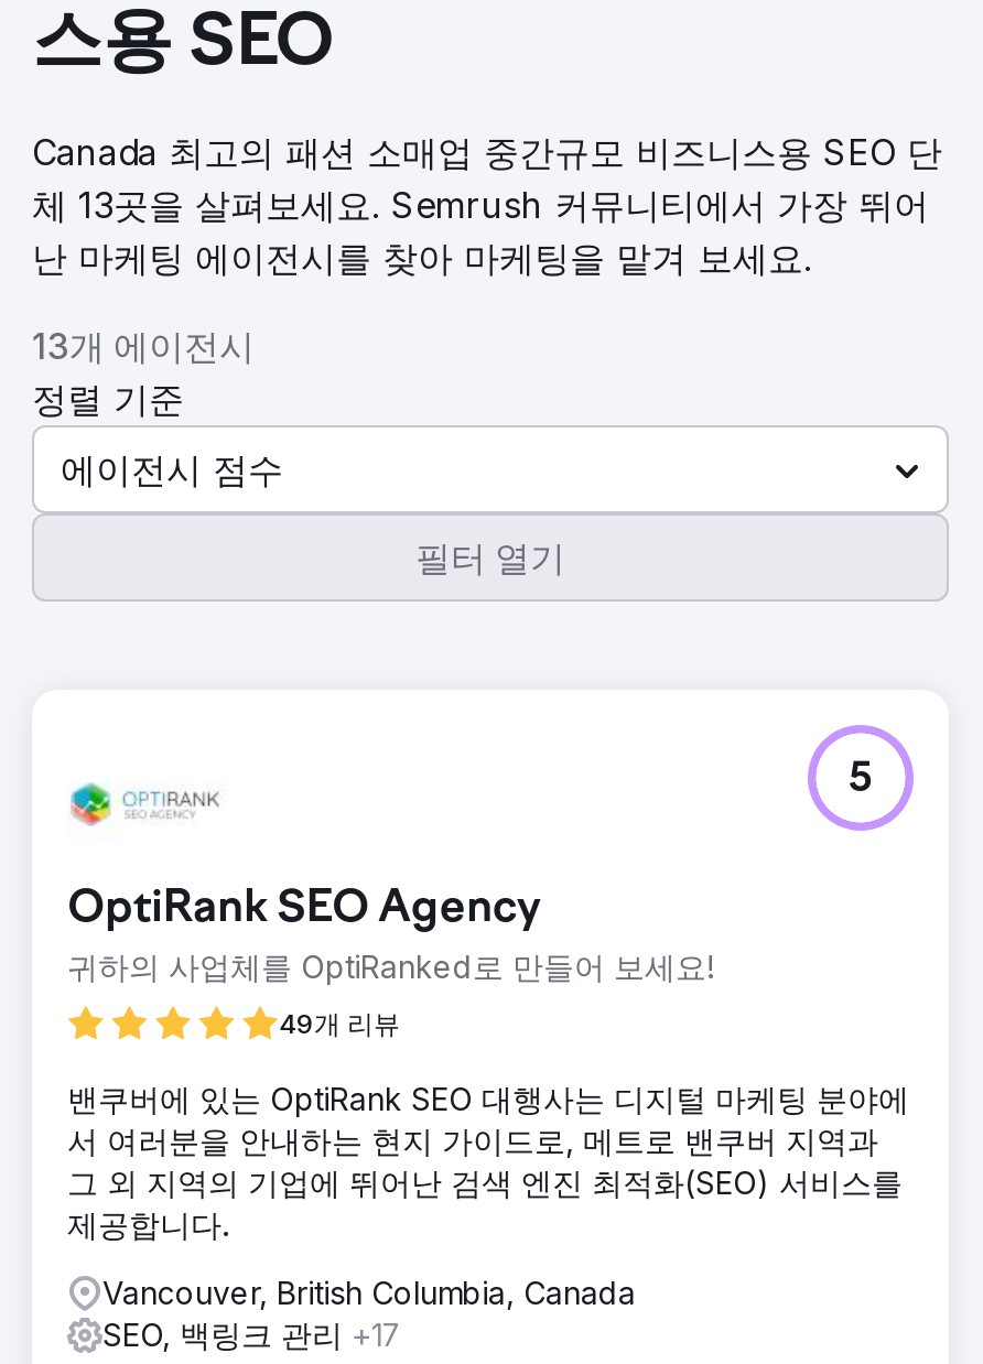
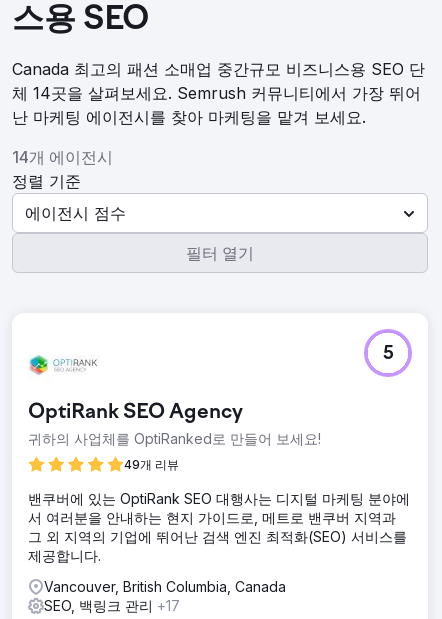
[32,183,929,227] 체 13곳을 살펴보세요. Semrush 커뮤니티에서 가장 뛰어 -> [12,83,421,103] 체 14곳을 살펴보세요. Semrush 커뮤니티에서 가장 뛰어
[32,324,255,368] 13개 에이전시 -> [12,147,113,167] 14개 에이전시

